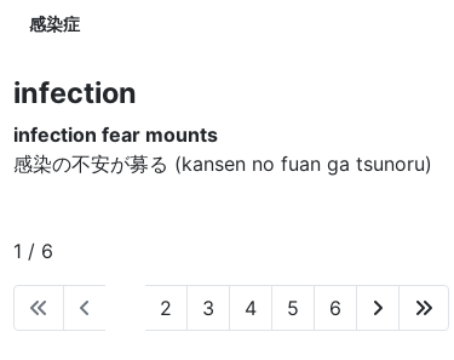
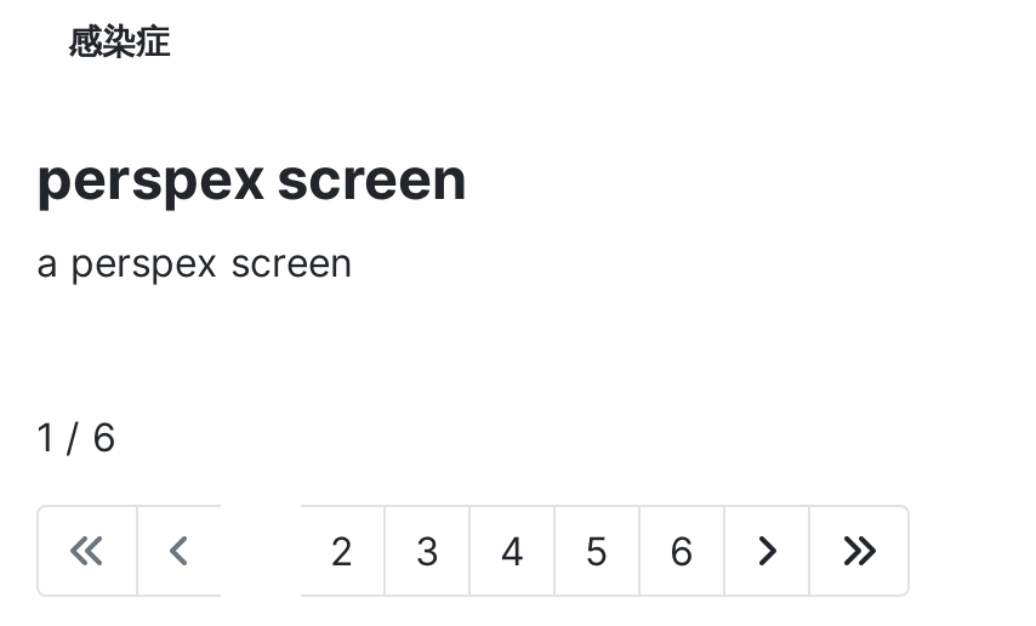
[13,76,432,176] infection | infection fear mounts | 感染の不安が募る (kansen no fuan ga tsunoru) -> [36,143,468,286] perspex screen | a perspex screen

